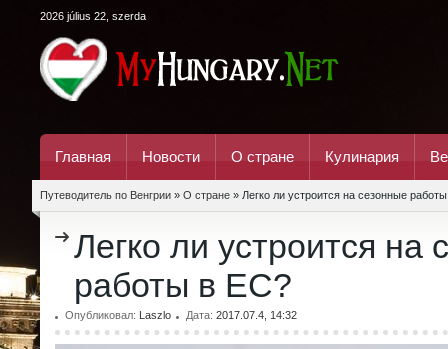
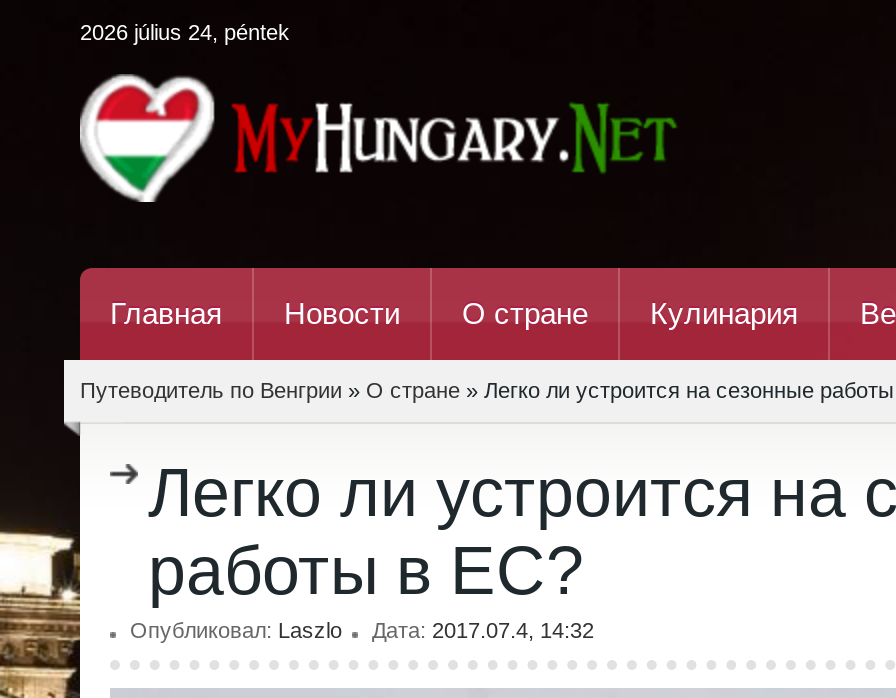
[40,10,146,22] 2026 július 22, szerda -> [80,20,290,44] 2026 július 24, péntek

